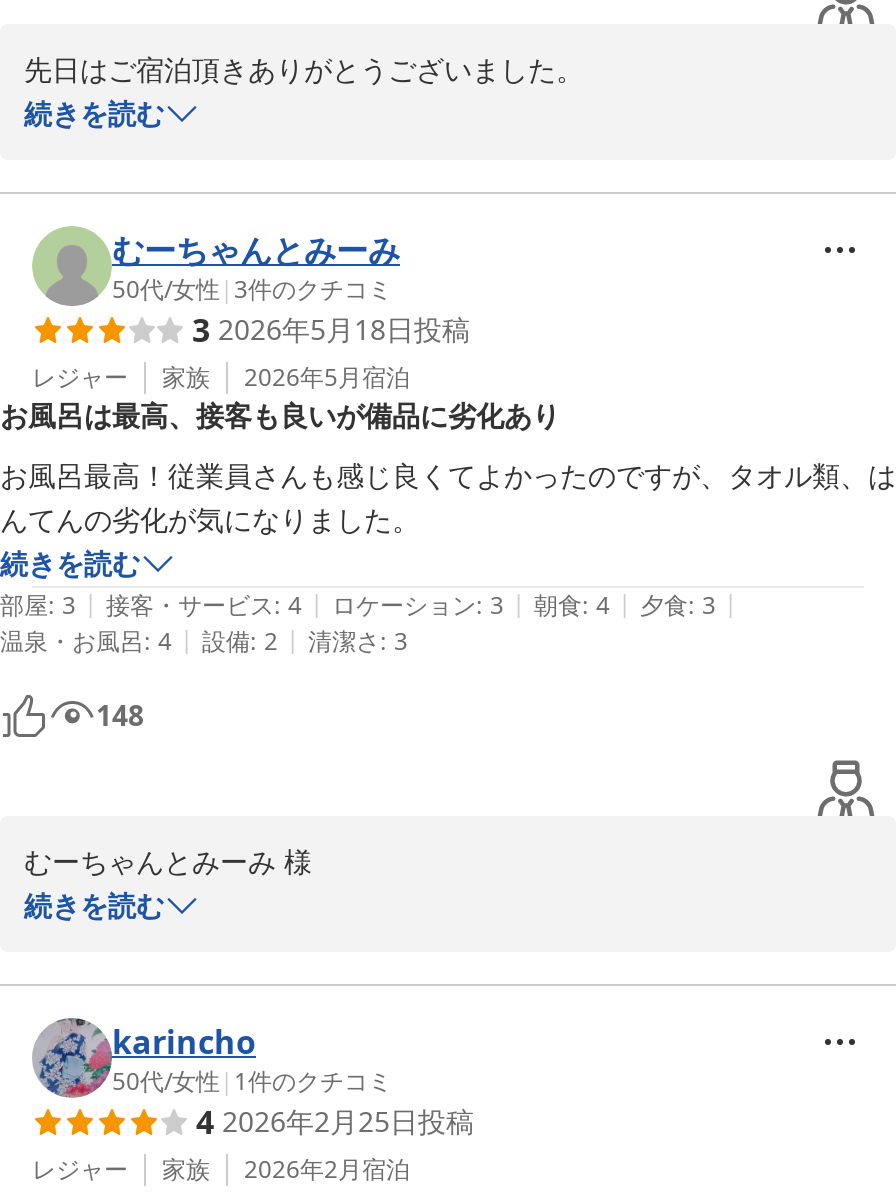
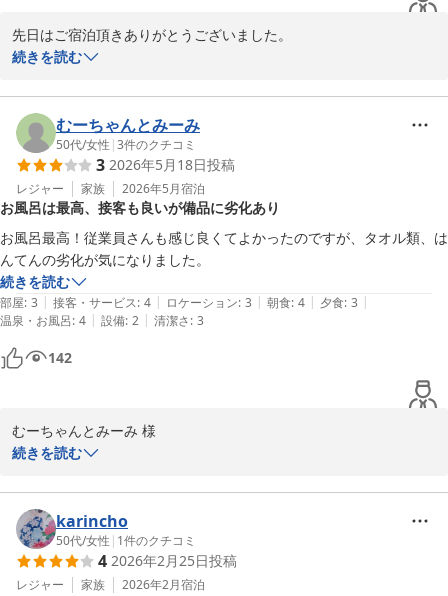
[96,696,144,734] 148 -> [48,348,72,367] 142

